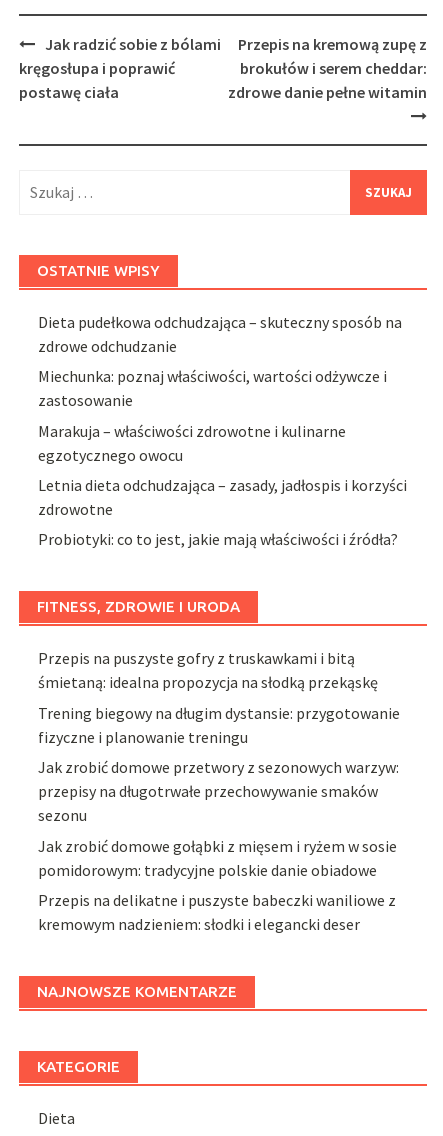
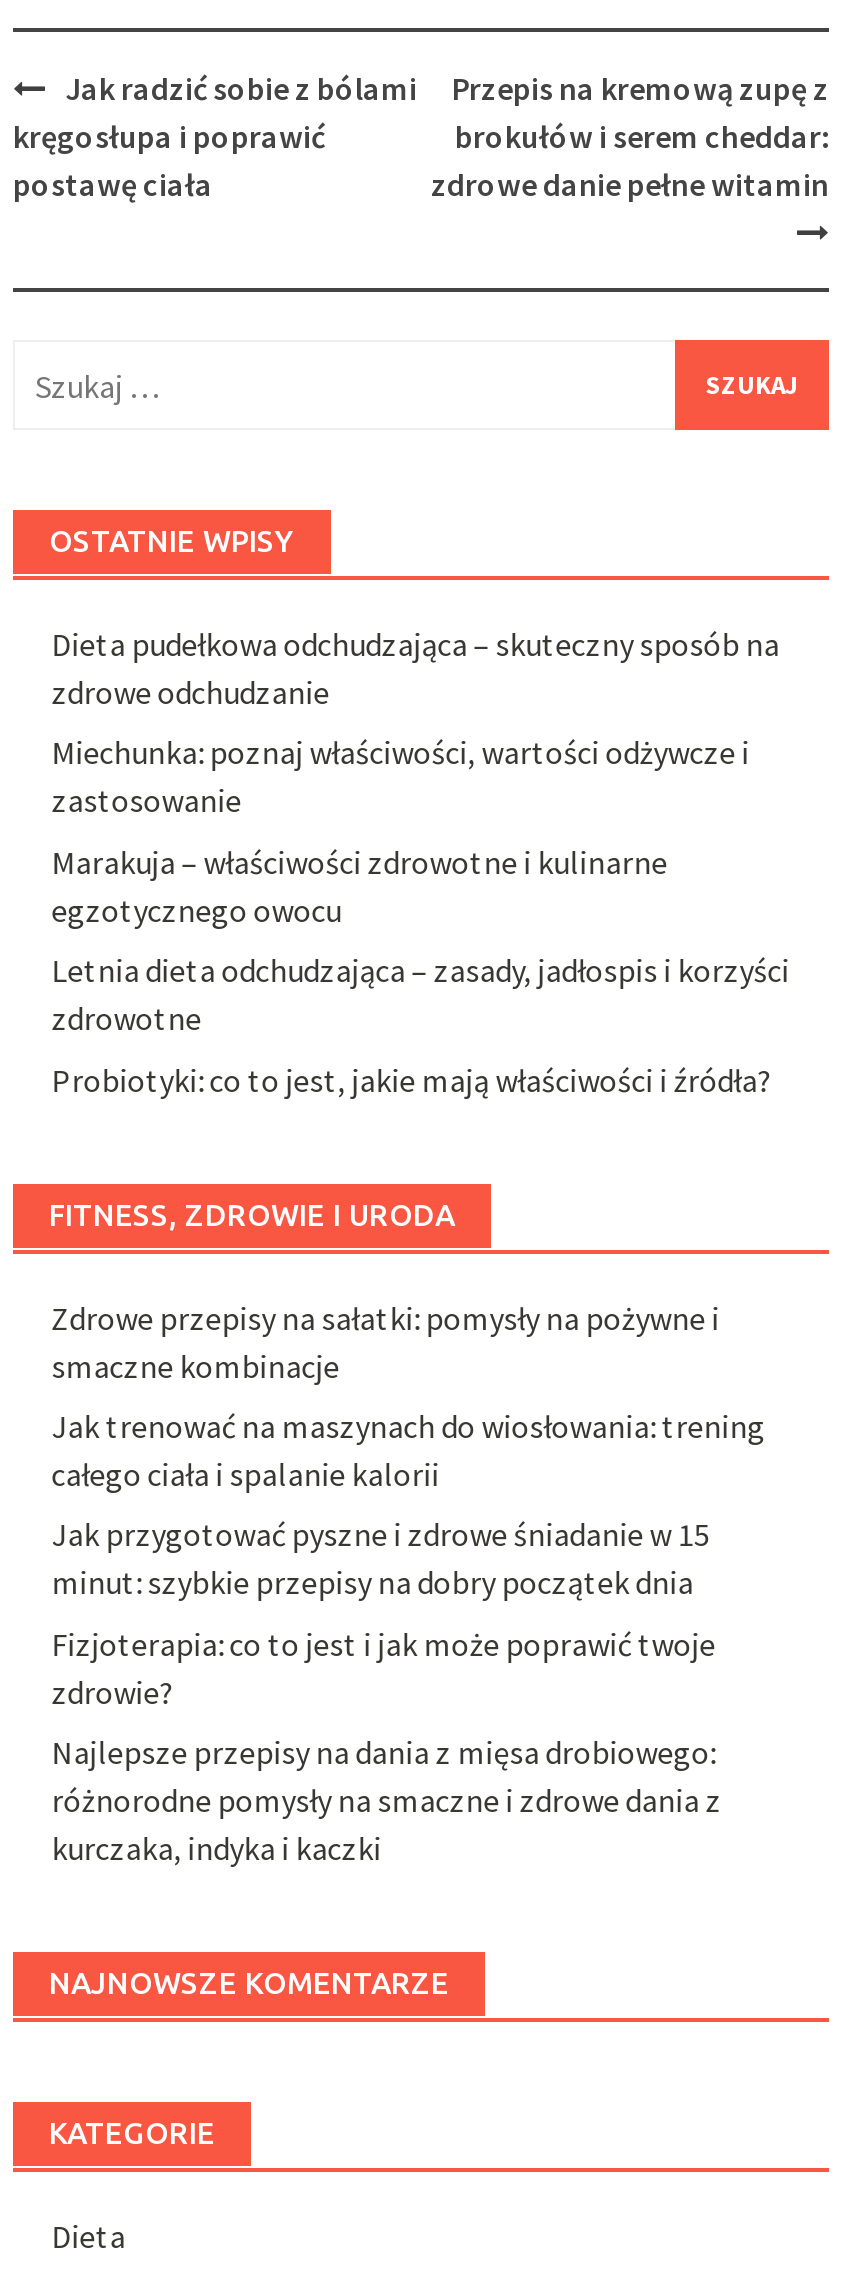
[38,648,378,692] Przepis na puszyste gofry z truskawkami i bitą | śmietaną: idealna propozycja na słodką przekąskę -> [51,1297,719,1385] Zdrowe przepisy na sałatki: pomysły na pożywne i | smaczne kombinacje
[38,703,400,747] Trening biegowy na długim dystansie: przygotowanie | fizyczne i planowanie treningu -> [51,1406,765,1494] Jak trenować na maszynach do wiosłowania: trening | całego ciała i spalanie kalorii
[38,757,399,825] Jak zrobić domowe przetwory z sezonowych warzyw: | przepisy na długotrwałe przechowywanie smaków | sezonu -> [51,1514,709,1602] Jak przygotować pyszne i zdrowe śniadanie w 15 | minut: szybkie przepisy na dobry początek dnia
[38,836,397,880] Jak zrobić domowe gołąbki z mięsem i ryżem w sosie | pomidorowym: tradycyjne polskie danie obiadowe -> [51,1623,715,1711] Fizjoterapia: co to jest i jak może poprawić twoje | zdrowie?
[38,890,396,934] Przepis na delikatne i puszyste babeczki waniliowe z | kremowym nadzieniem: słodki i elegancki deser -> [51,1732,721,1868] Najlepsze przepisy na dania z mięsa drobiowego: | różnorodne pomysły na smaczne i zdrowe dania z | kurczaka, indyka i kaczki

